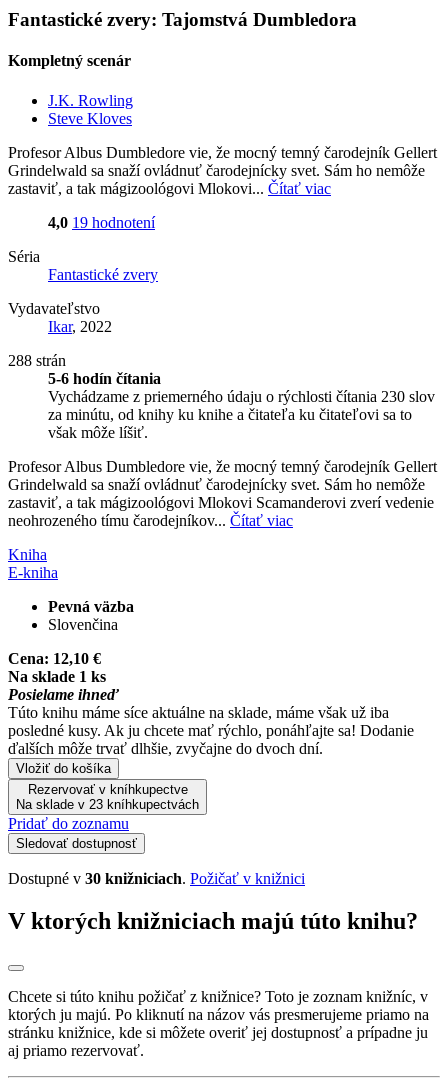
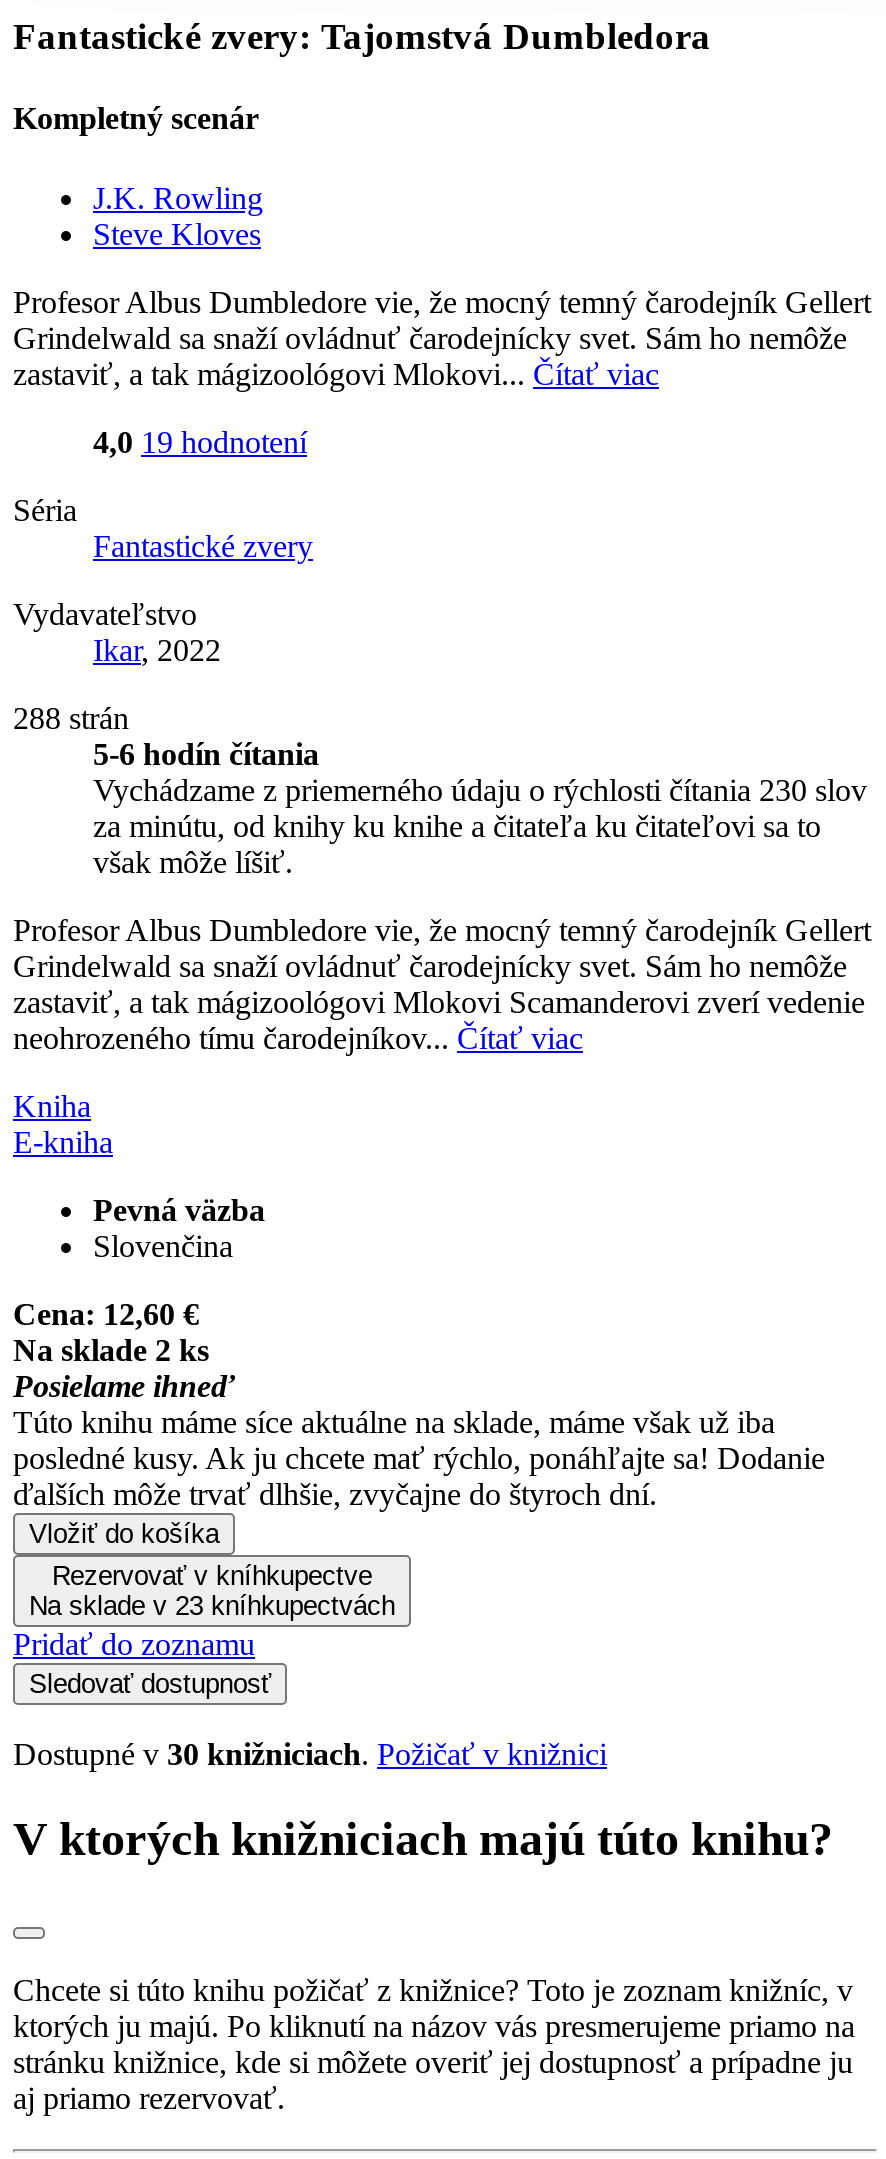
[8,650,101,667] Cena: 12,10 € -> [13,1296,199,1330] Cena: 12,60 €
[8,668,106,685] Na sklade 1 ks -> [13,1332,209,1366] Na sklade 2 ks
[8,740,323,757] ďalších môže trvať dlhšie, zvyčajne do dvoch dní. -> [13,1476,657,1510] ďalších môže trvať dlhšie, zvyčajne do štyroch dní.

